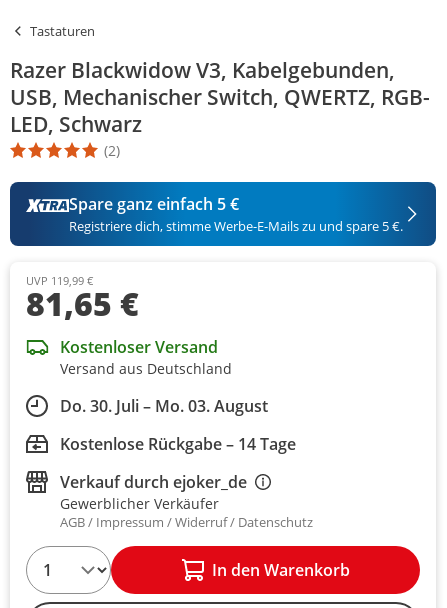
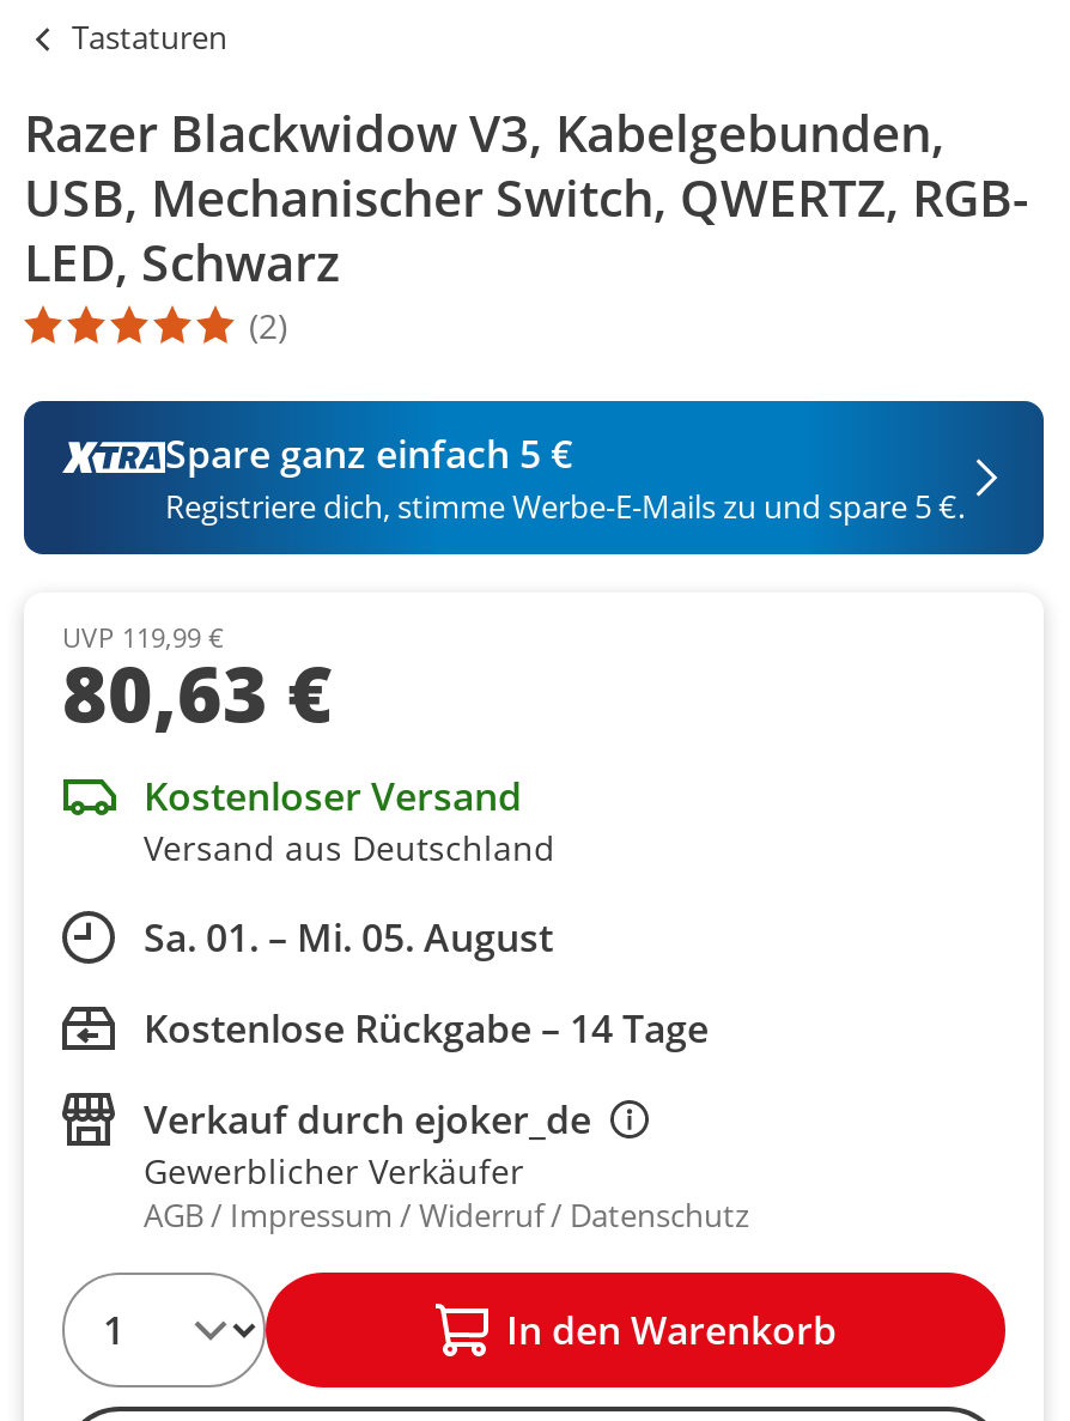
[26,282,139,325] 81,65 € -> [62,641,333,744] 80,63 €
[60,395,268,417] Do. 30. Juli – Mo. 03. August -> [144,911,553,964] Sa. 01. – Mi. 05. August

